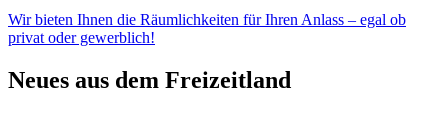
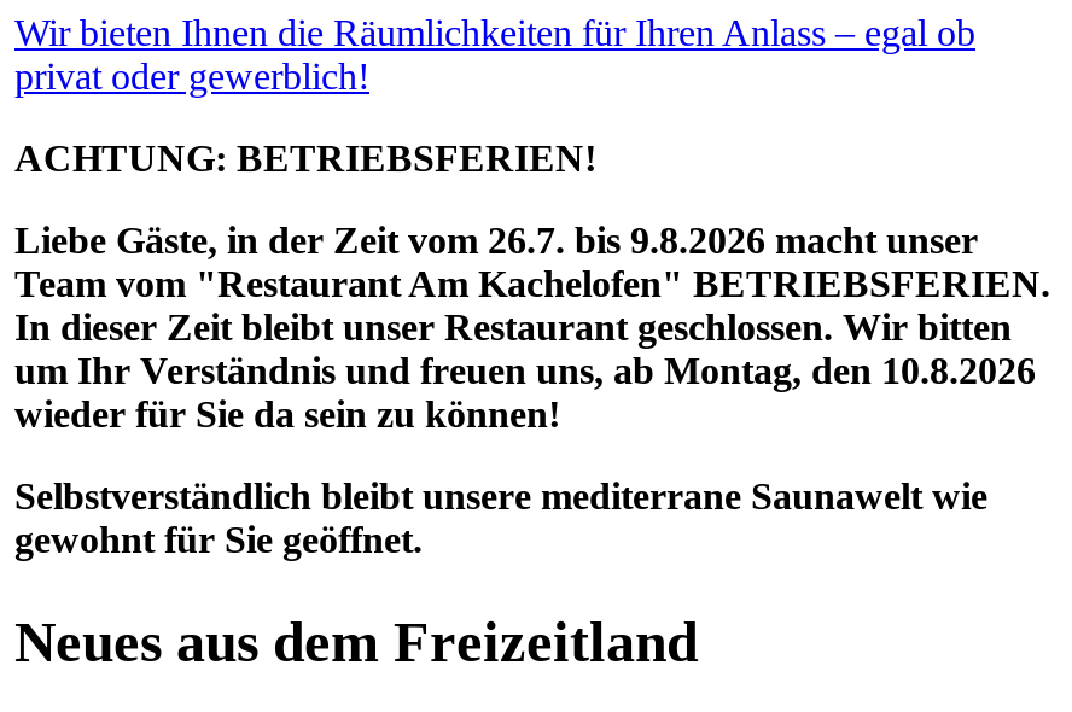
none -> [14,137,1050,559] ACHTUNG: BETRIEBSFERIEN! | Liebe Gäste, in der Zeit vom 26.7. bis 9.8.2026 macht unser | Team vom "Restaurant Am Kachelofen" BETRIEBSFERIEN. | In dieser Zeit bleibt unser Restaurant geschlossen. Wir bitten | um Ihr Verständnis und freuen uns, ab Montag, den 10.8.2026 | wieder für Sie da sein zu können! | Selbstverständlich bleibt unsere mediterrane Saunawelt wie | gewohnt für Sie geöffnet.

